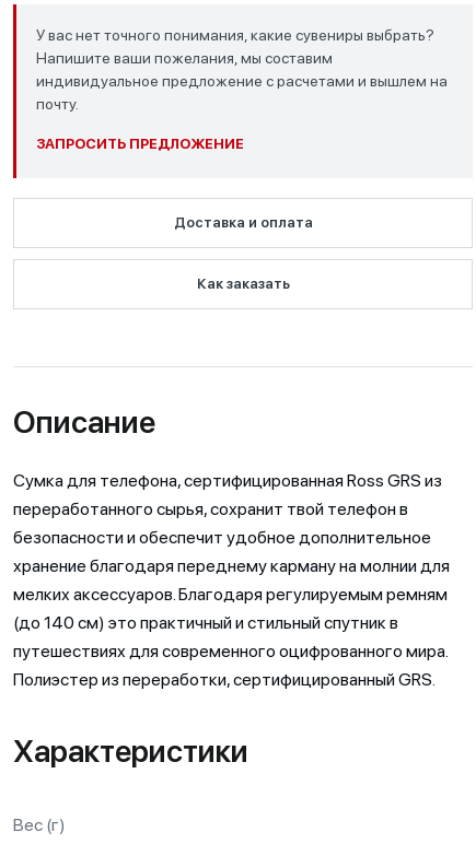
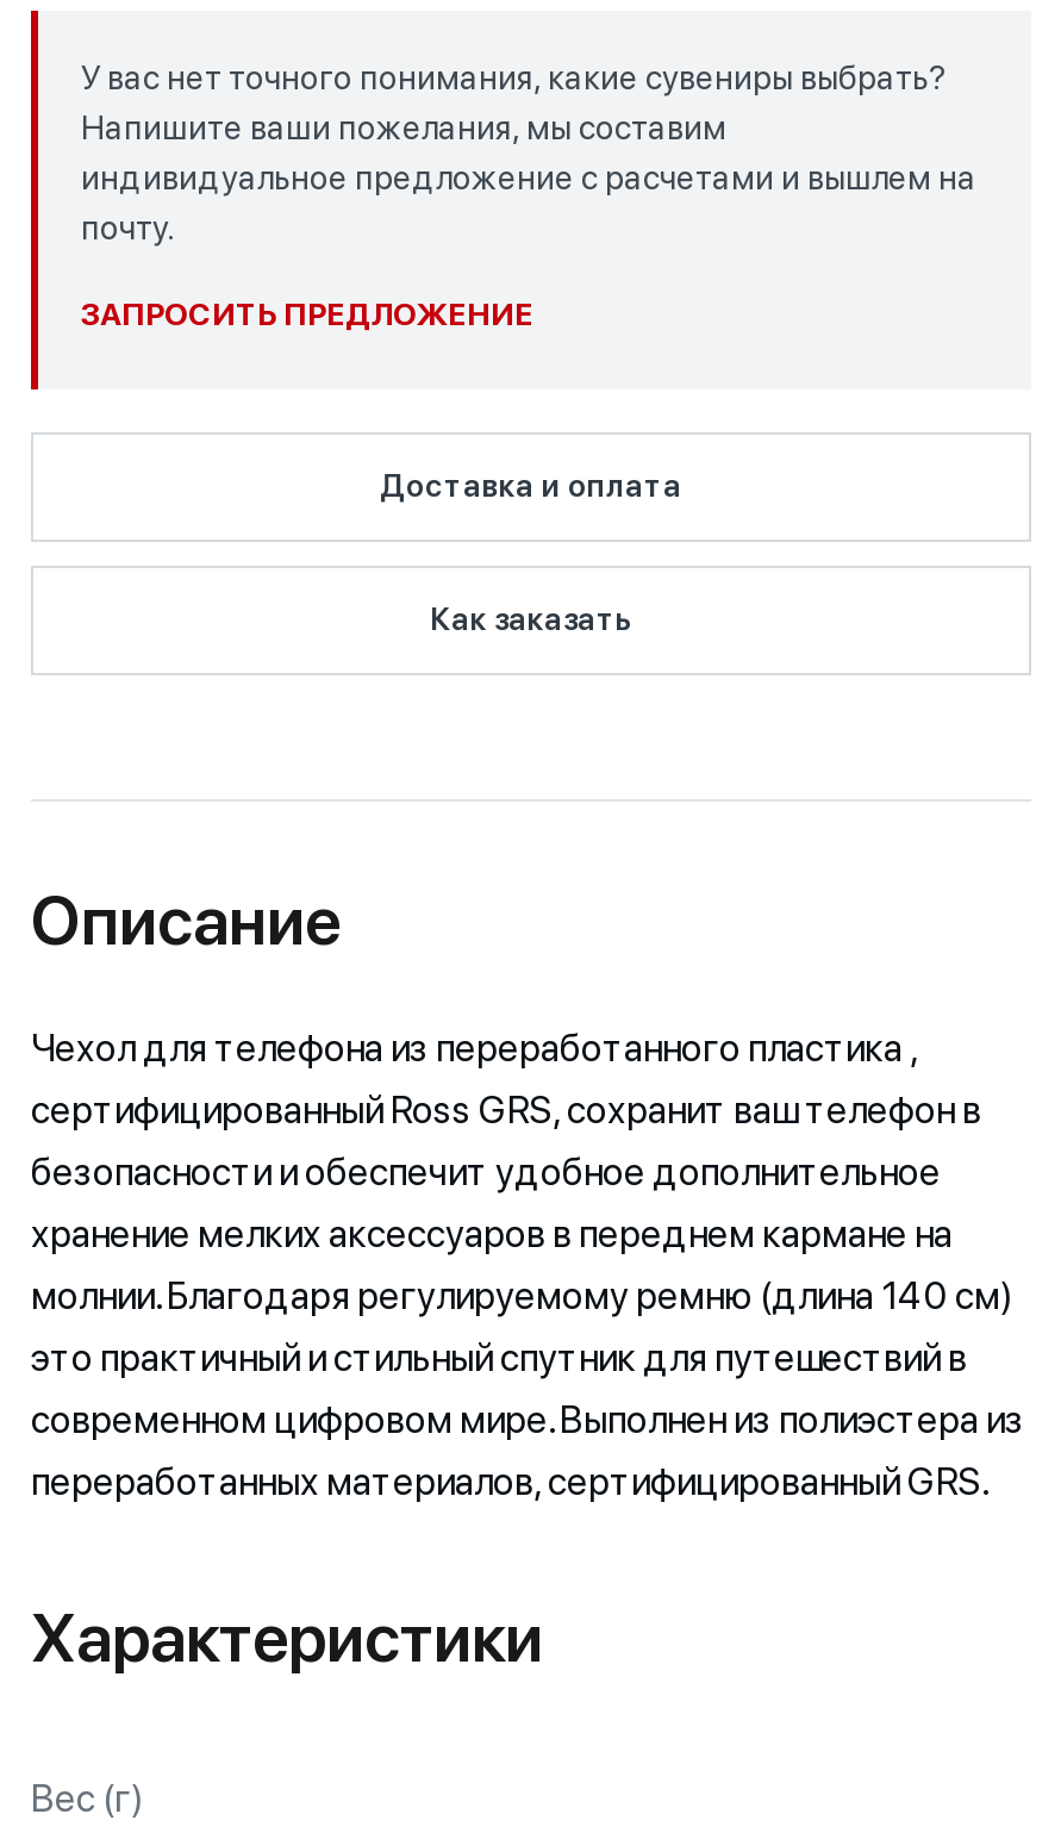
[13,470,442,519] Сумка для телефона, сертифицированная Ross GRS из | переработанного сырья, сохранит твой телефон в -> [31,1025,981,1132] Чехол для телефона из переработанного пластика , | сертифицированный Ross GRS, сохранит ваш телефон в
[13,555,450,690] хранение благодаря переднему карману на молнии для | мелких аксессуаров. Благодаря регулируемым ремням | (до 140 см) это практичный и стильный спутник в | путешествиях для современного оцифрованного мира. | Полиэстер из переработки, сертифицированный GRS. -> [31,1211,1024,1504] хранение мелких аксессуаров в переднем кармане на | молнии. Благодаря регулируемому ремню (длина 140 см) | это практичный и стильный спутник для путешествий в | современном цифровом мире. Выполнен из полиэстера из | переработанных материалов, сертифицированный GRS.

